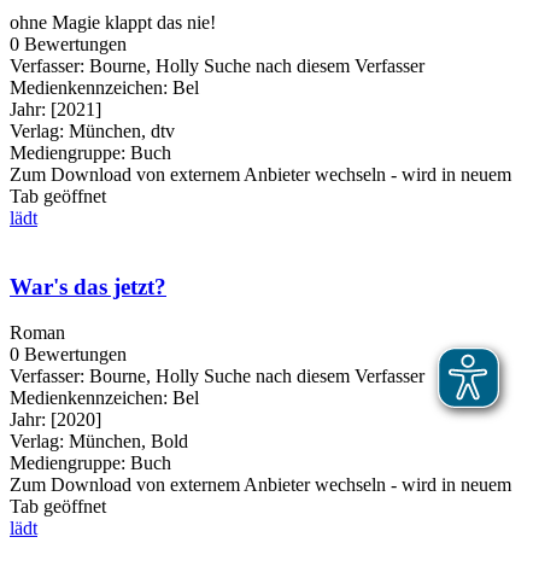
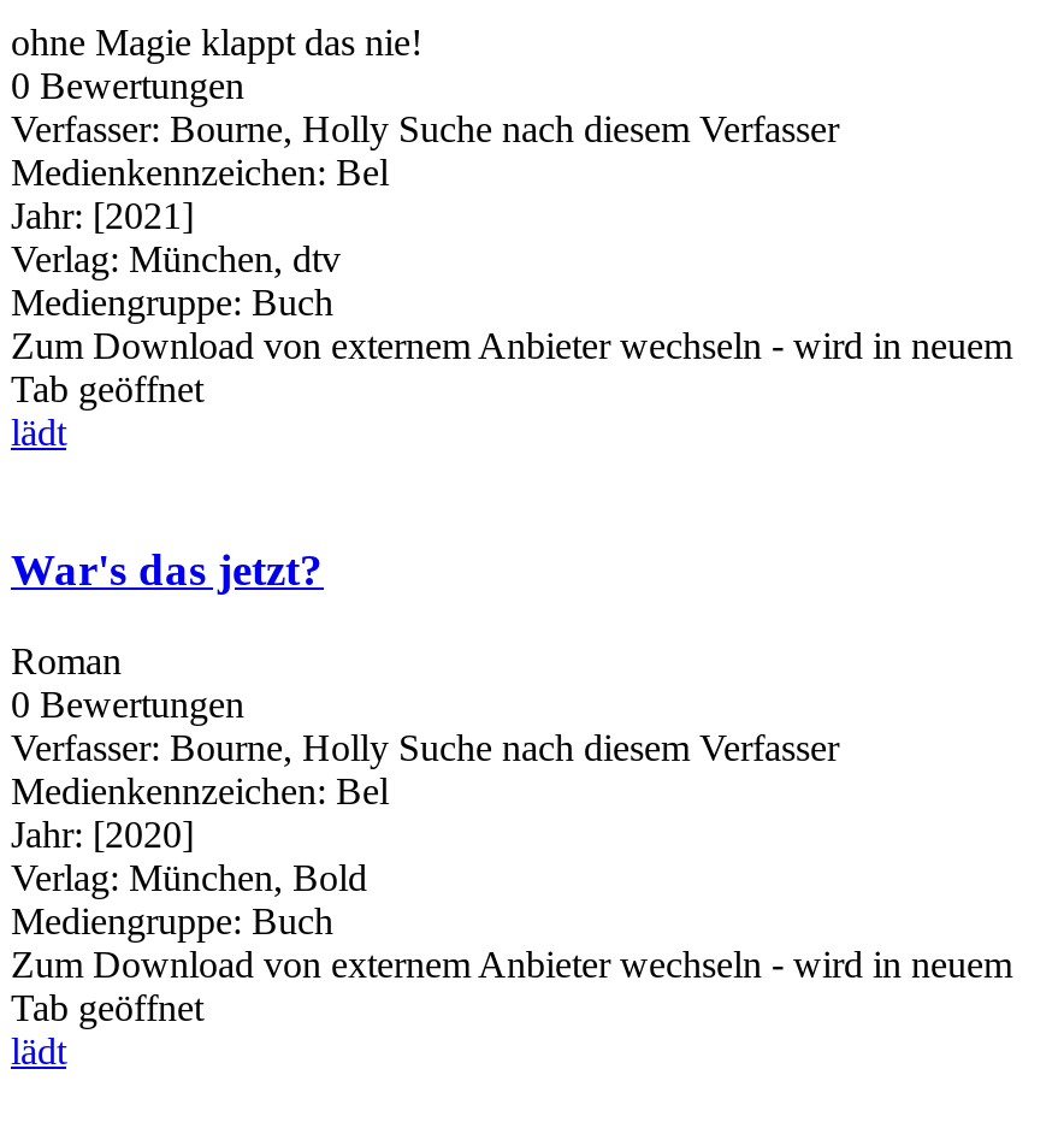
[434,345,508,418] [image] -> none

